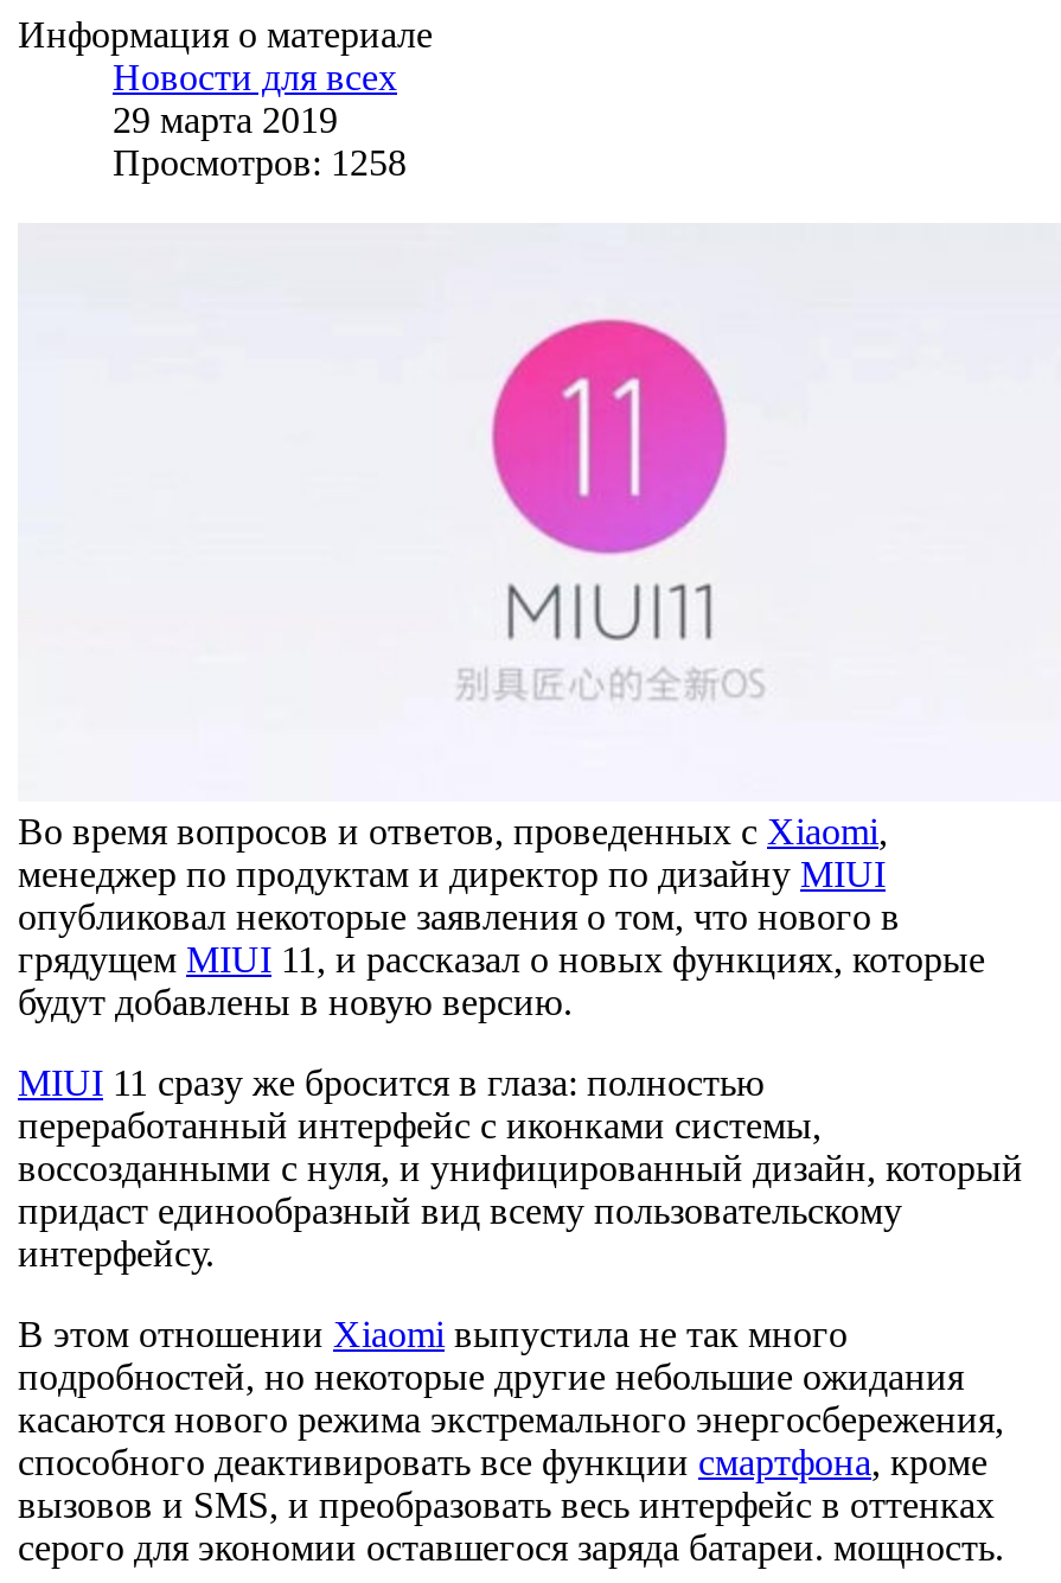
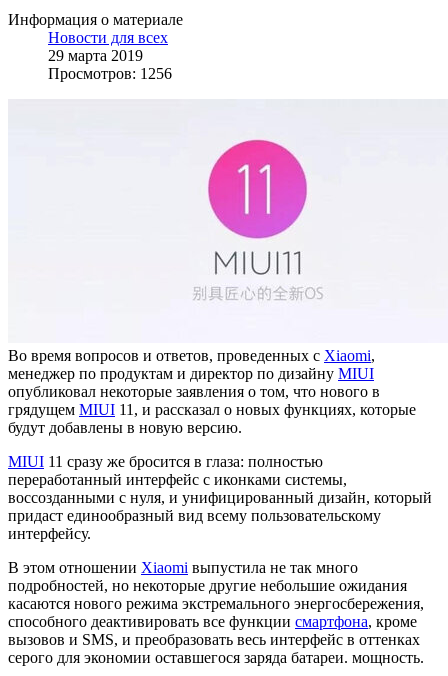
[113,143,407,183] Просмотров: 1258 -> [48,65,172,82] Просмотров: 1256

